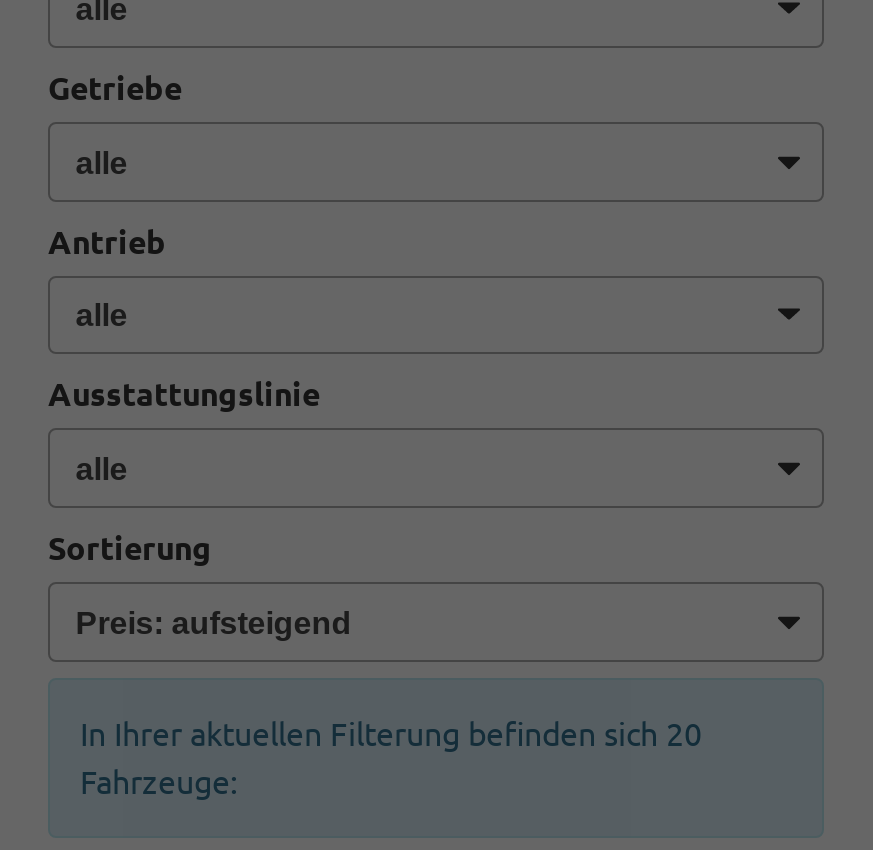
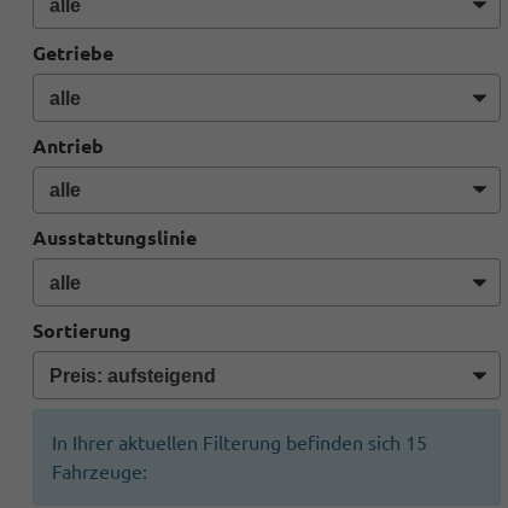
[80,715,702,751] In Ihrer aktuellen Filterung befinden sich 20 -> [52,431,427,453] In Ihrer aktuellen Filterung befinden sich 15

